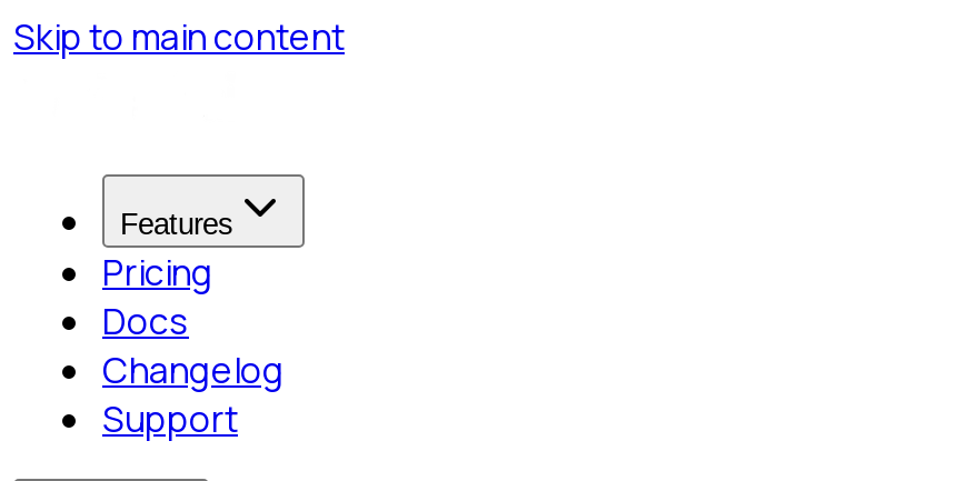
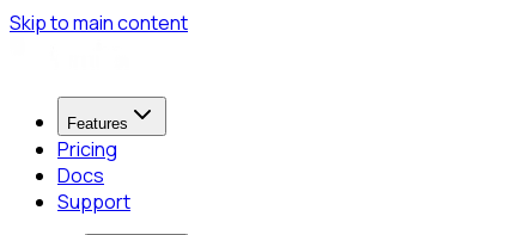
[102,345,285,394] Changelog -> none

